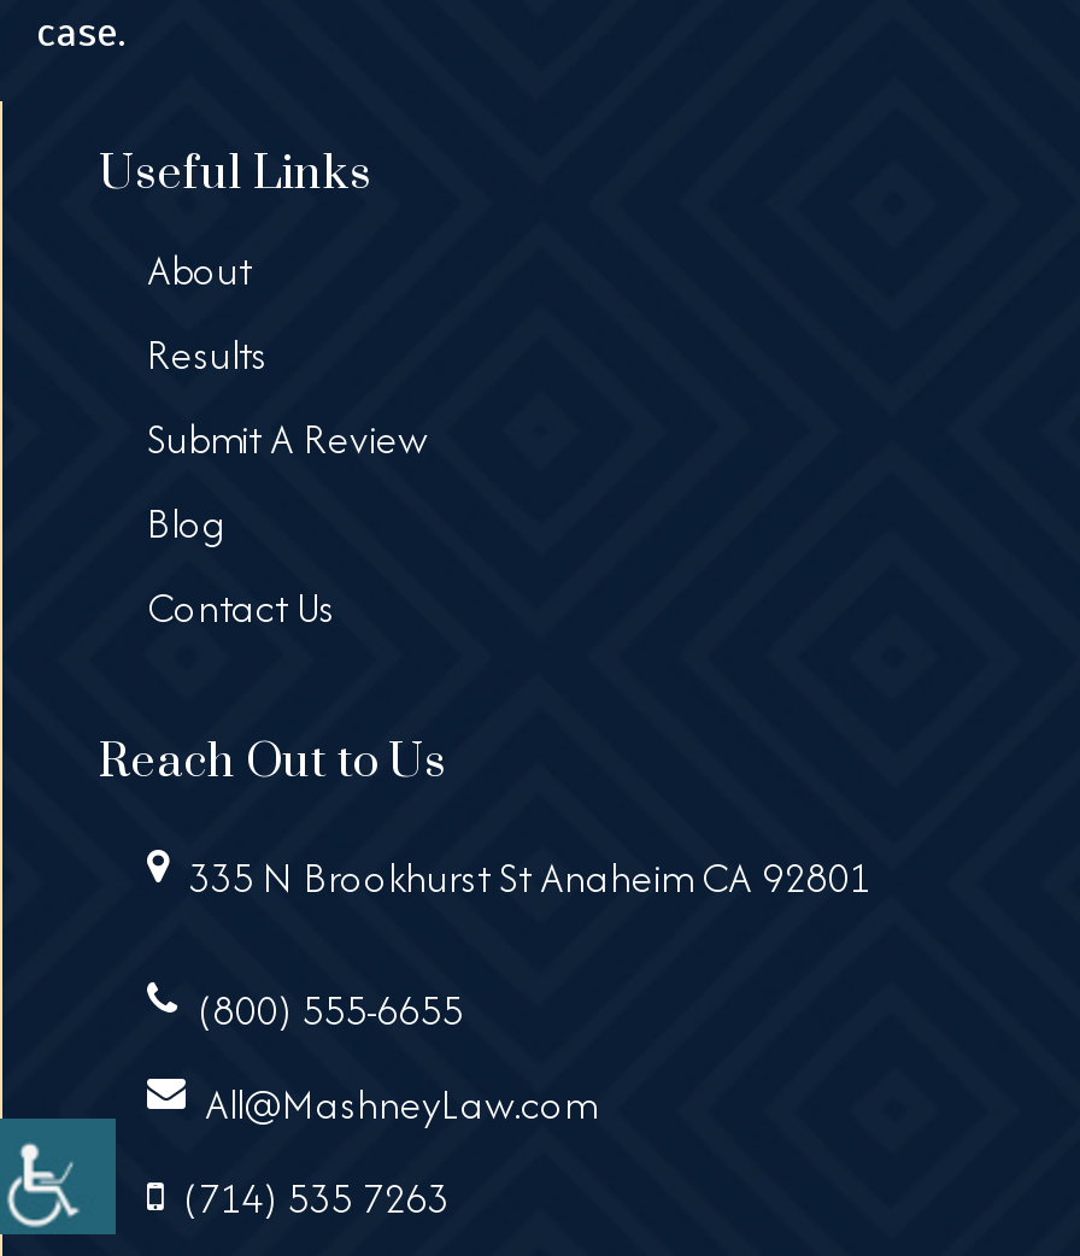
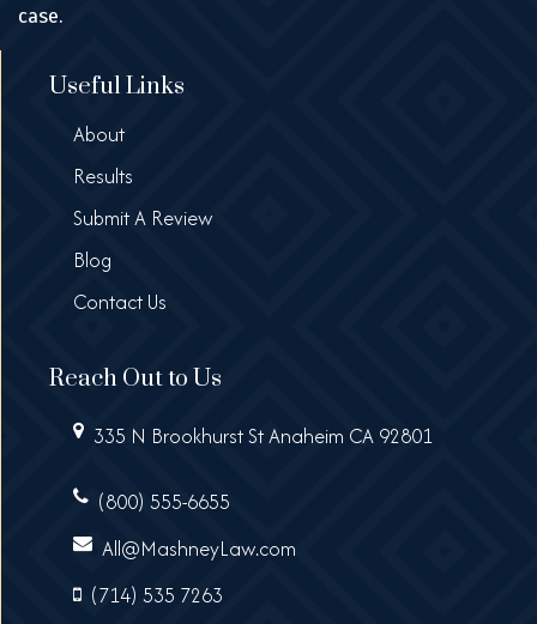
[7,1116,118,1237] [image] -> none

